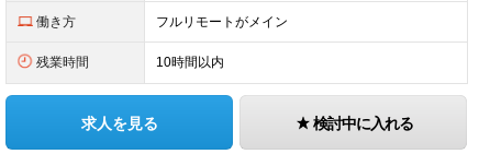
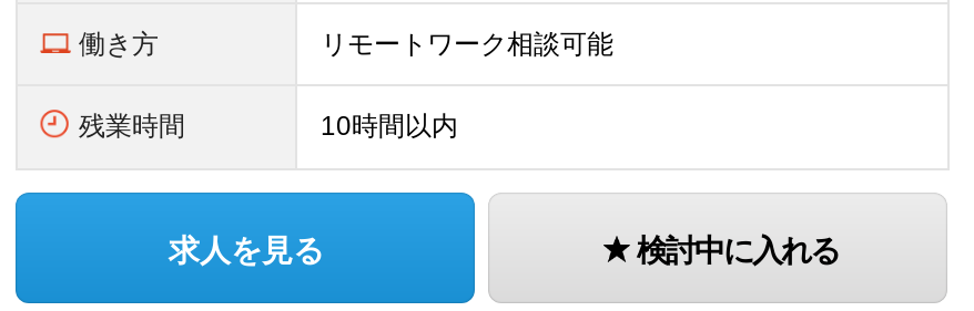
[156,14,288,29] フルリモートがメイン -> [320,29,613,60] リモートワーク相談可能

